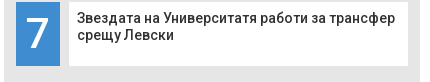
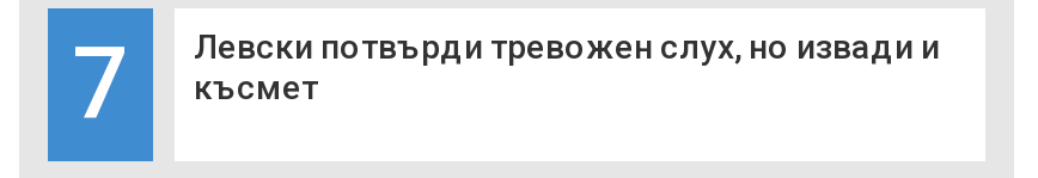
[77,10,395,43] Звездата на Университатя работи за трансфер | срещу Левски -> [194,28,940,107] Левски потвърди тревожен слух, но извади и | късмет

